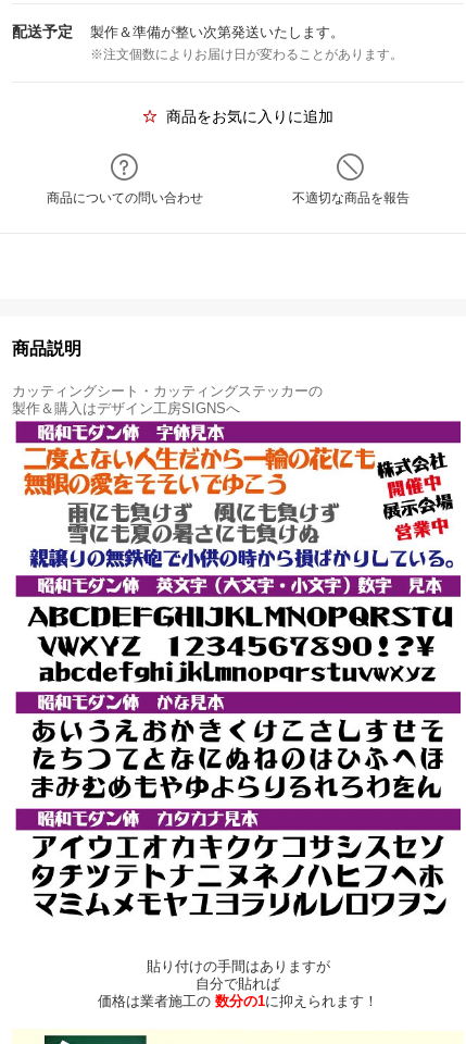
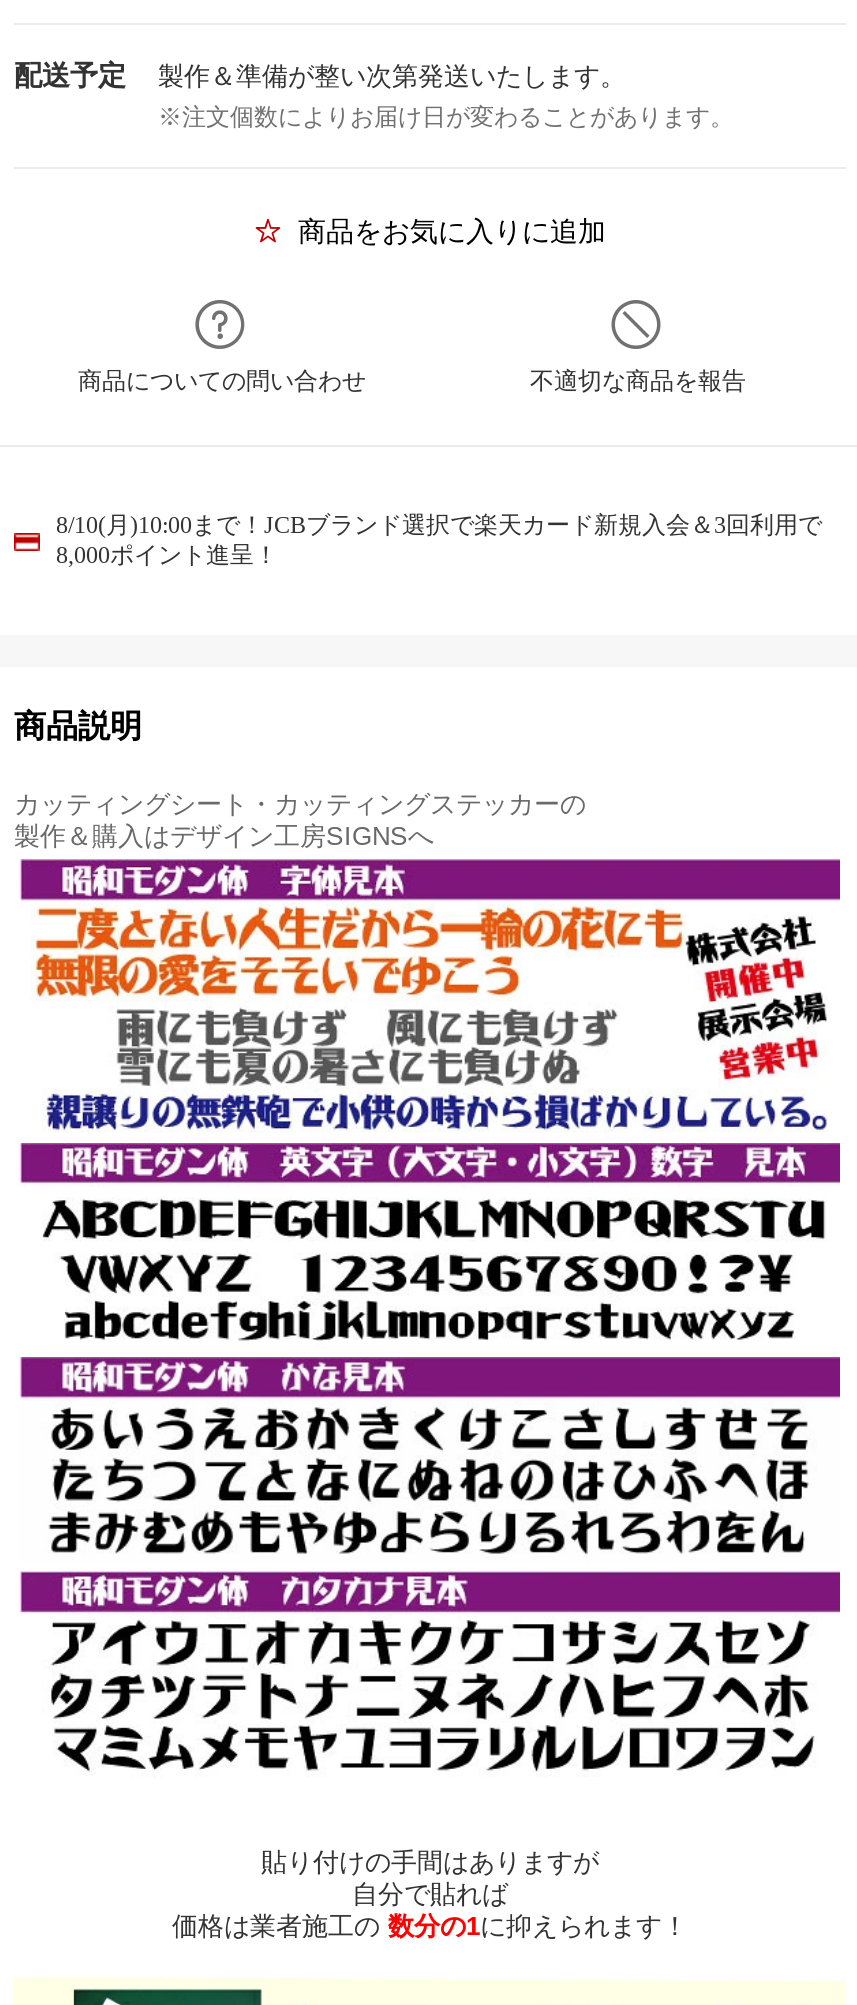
none -> [56,511,822,569] 8/10(月)10:00まで！JCBブランド選択で楽天カード新規入会＆3回利用で | 8,000ポイント進呈！

